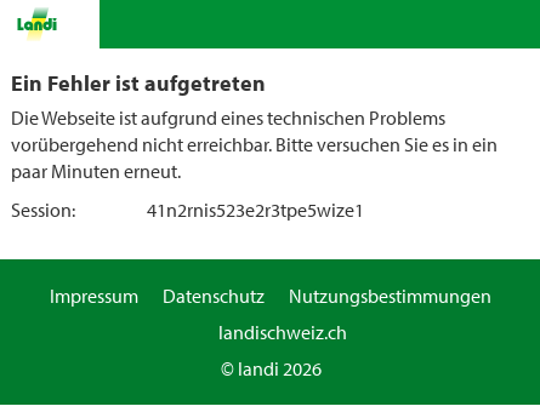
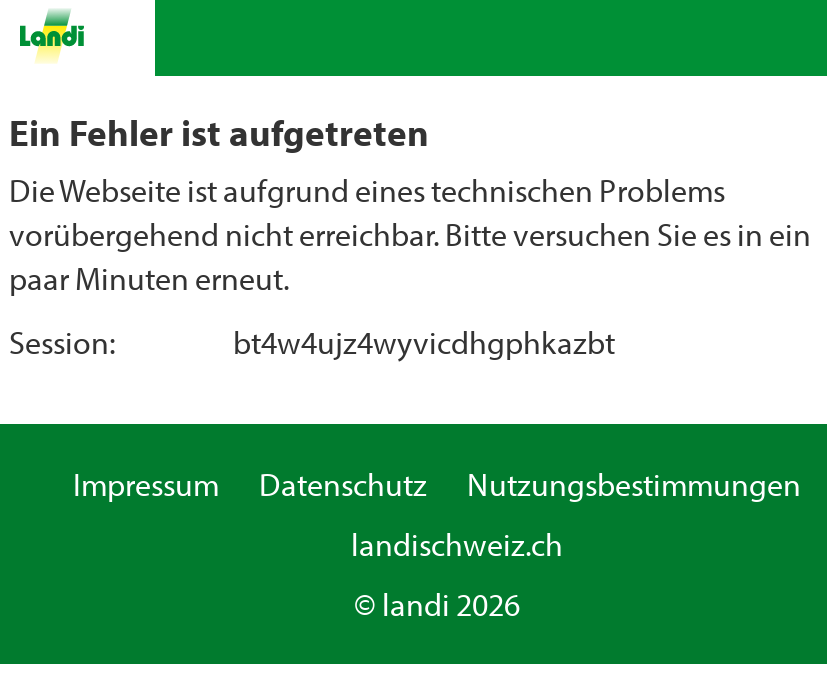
[147,198,364,222] 41n2rnis523e2r3tpe5wize1 -> [233,322,615,362] bt4w4ujz4wyvicdhgphkazbt

